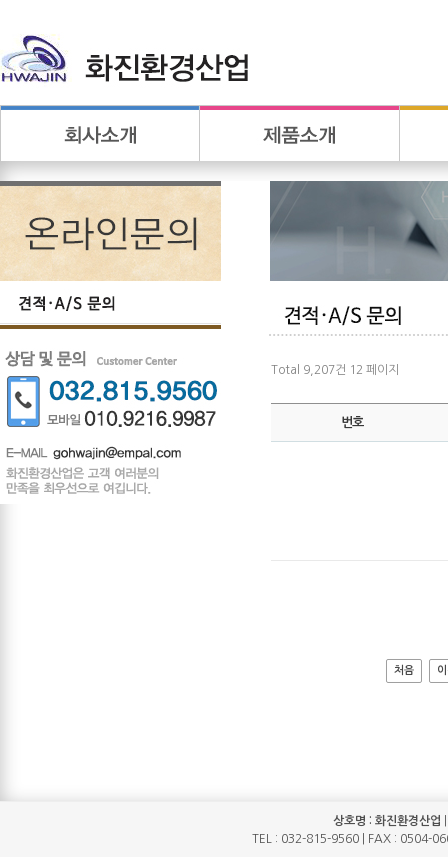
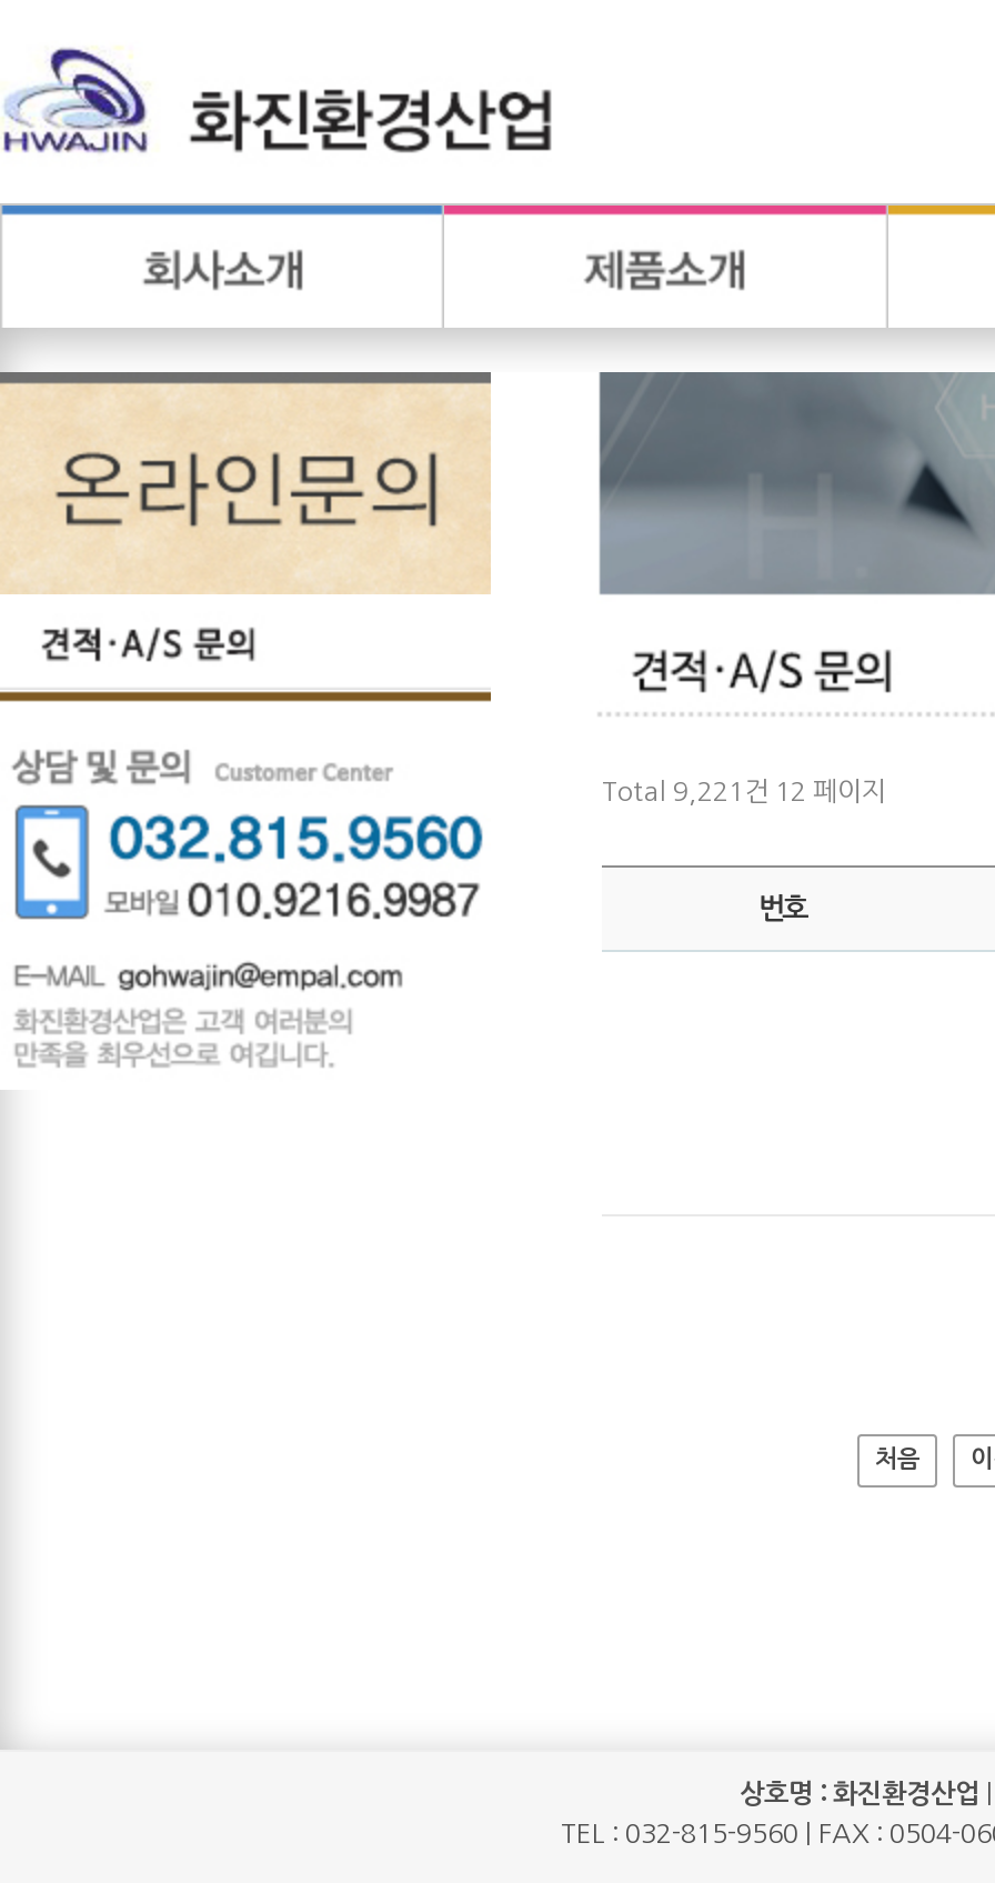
[271,364,399,376] Total 9,207건 12 페이지 -> [602,779,886,805] Total 9,221건 12 페이지

